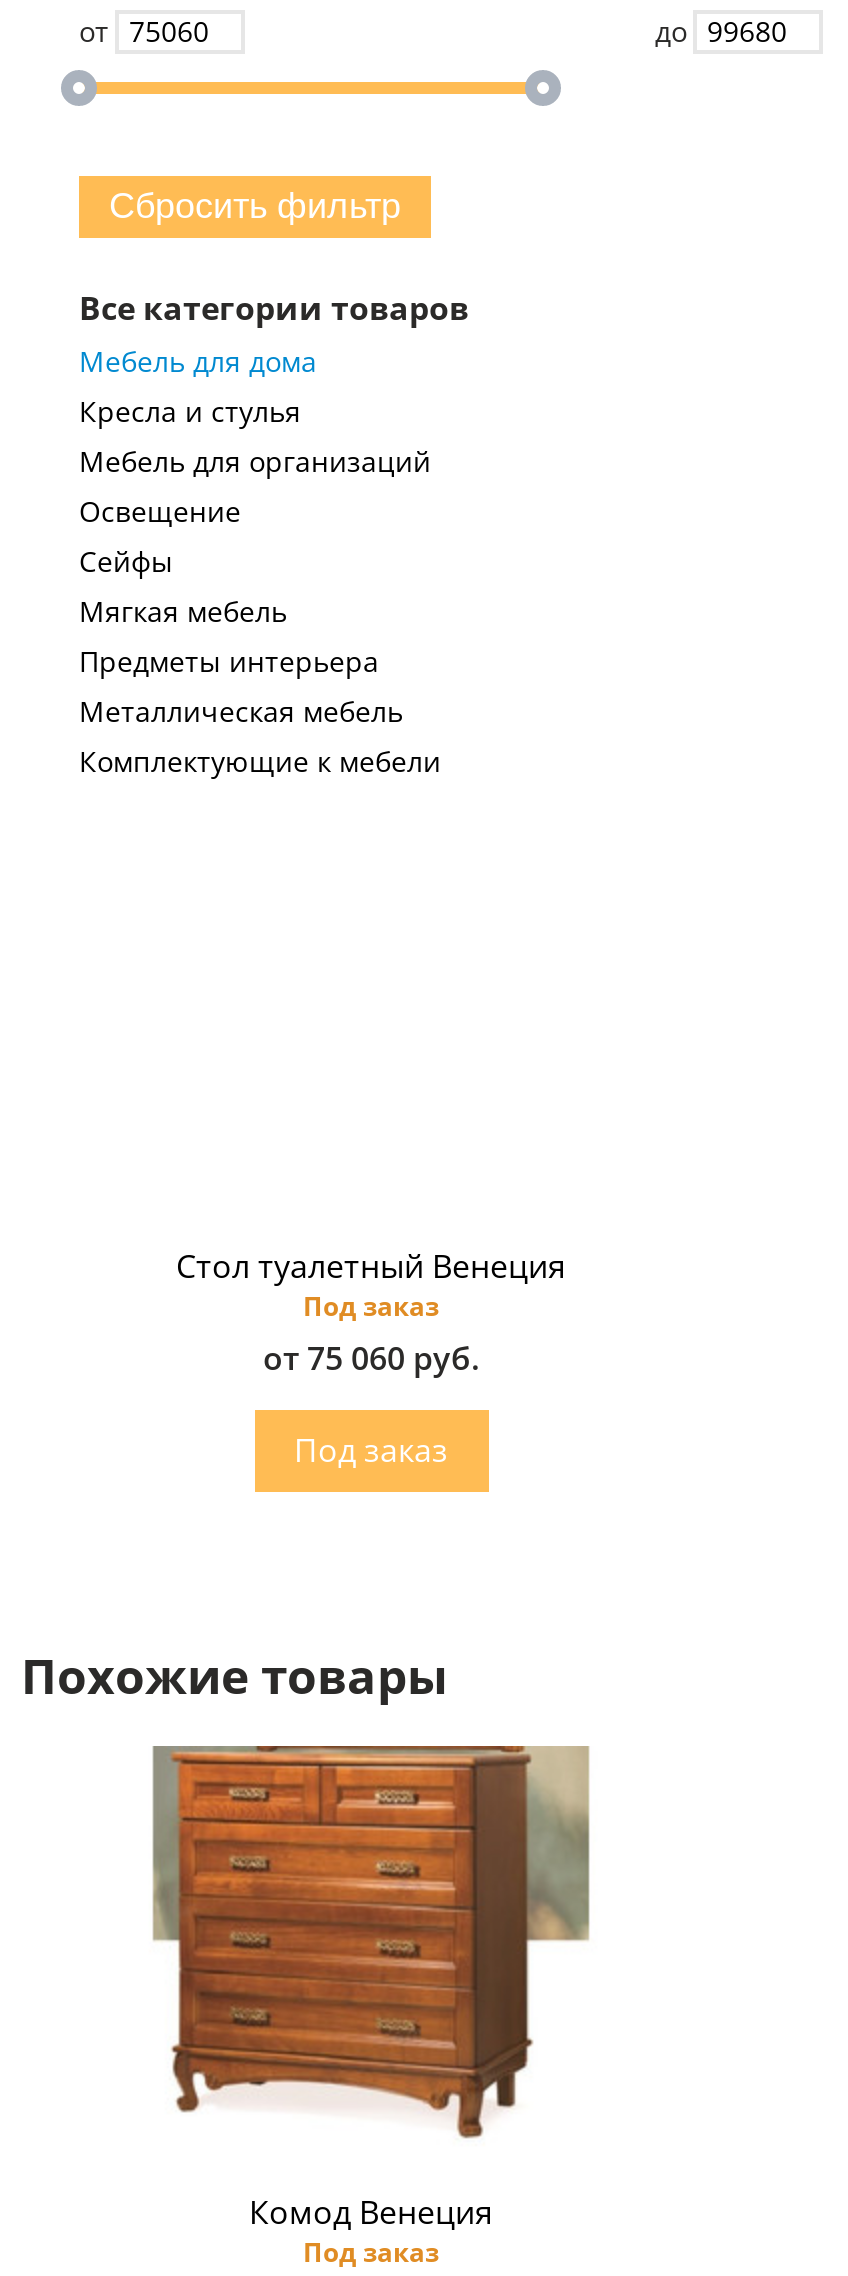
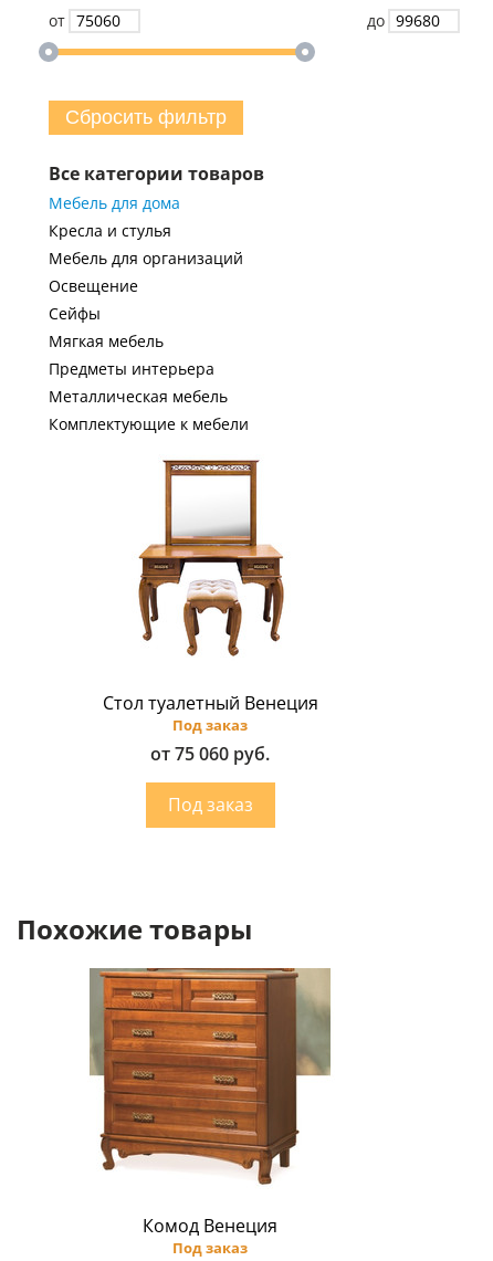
none -> [137,459,285,658] [image]

